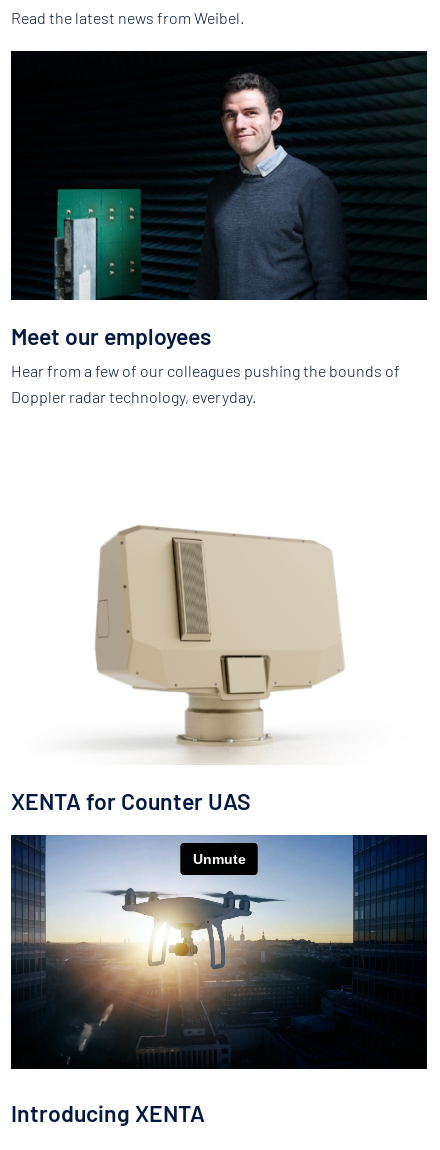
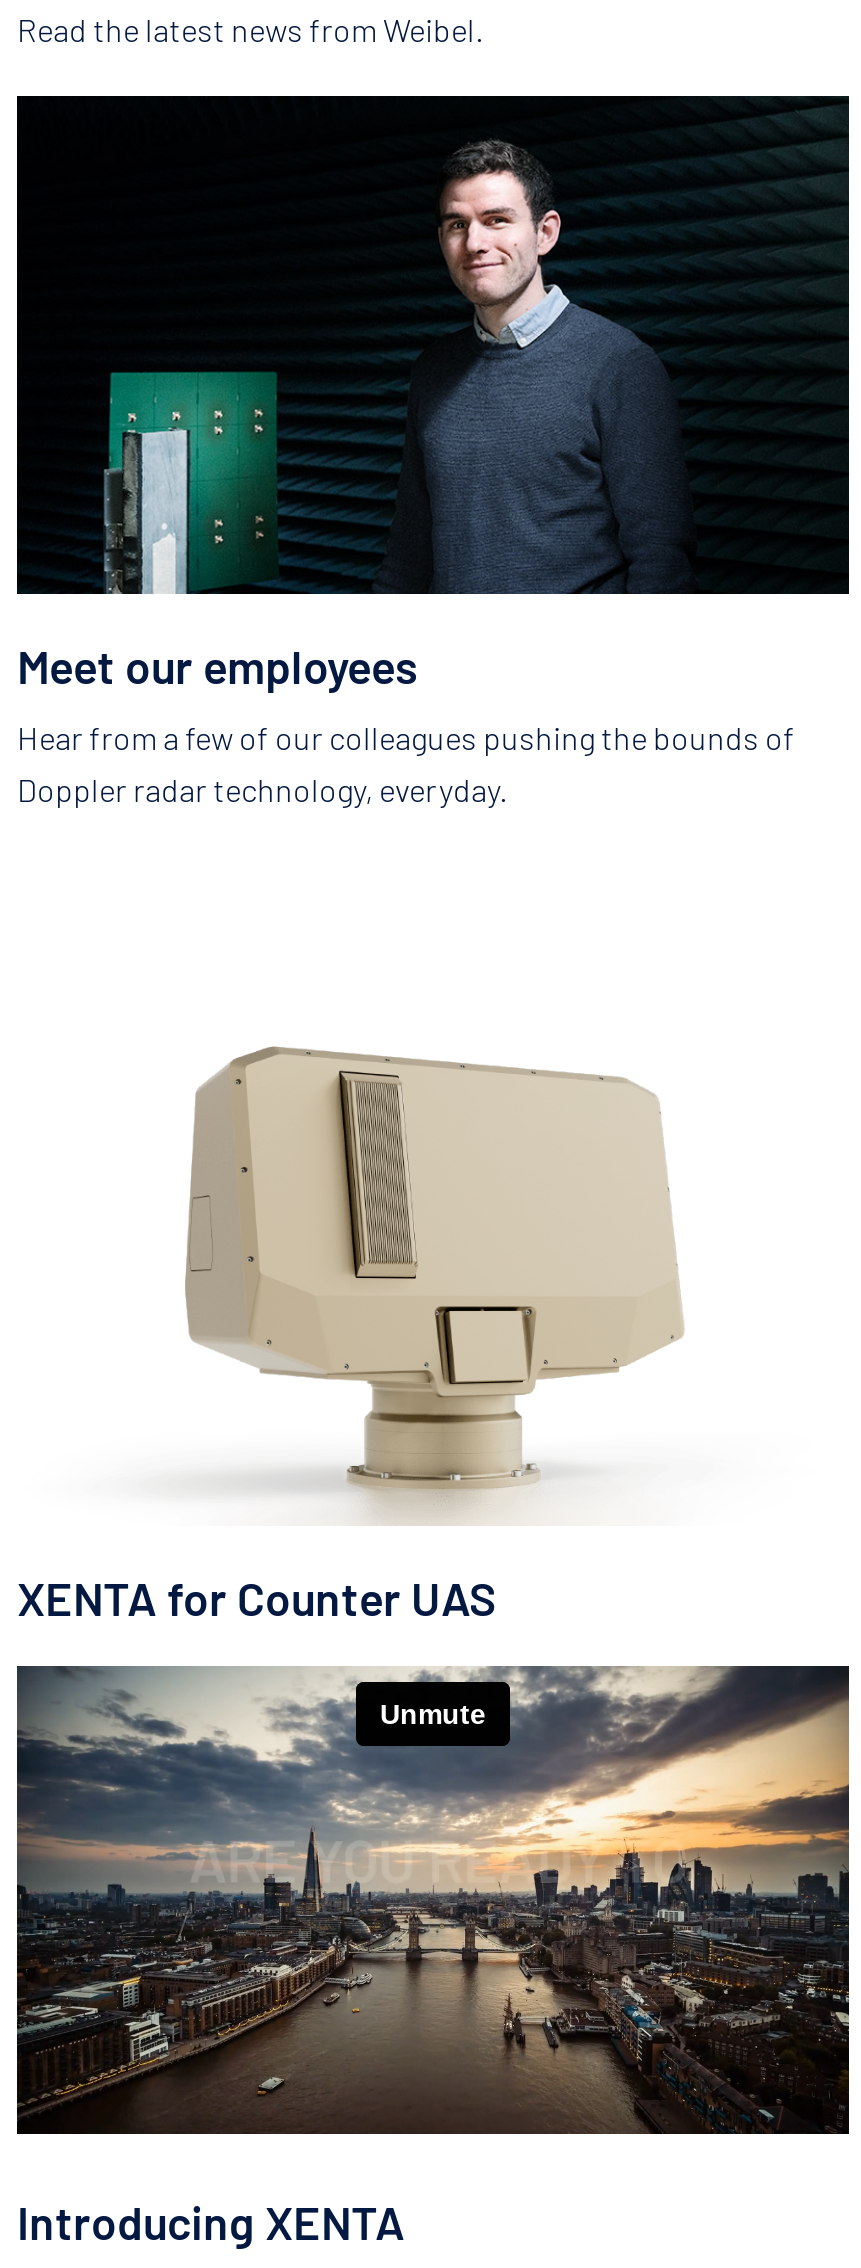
[11,834,428,1069] [image] -> [17,1663,851,2133] [image]

